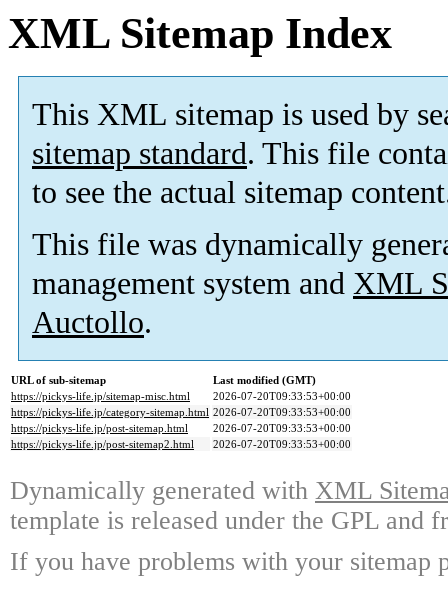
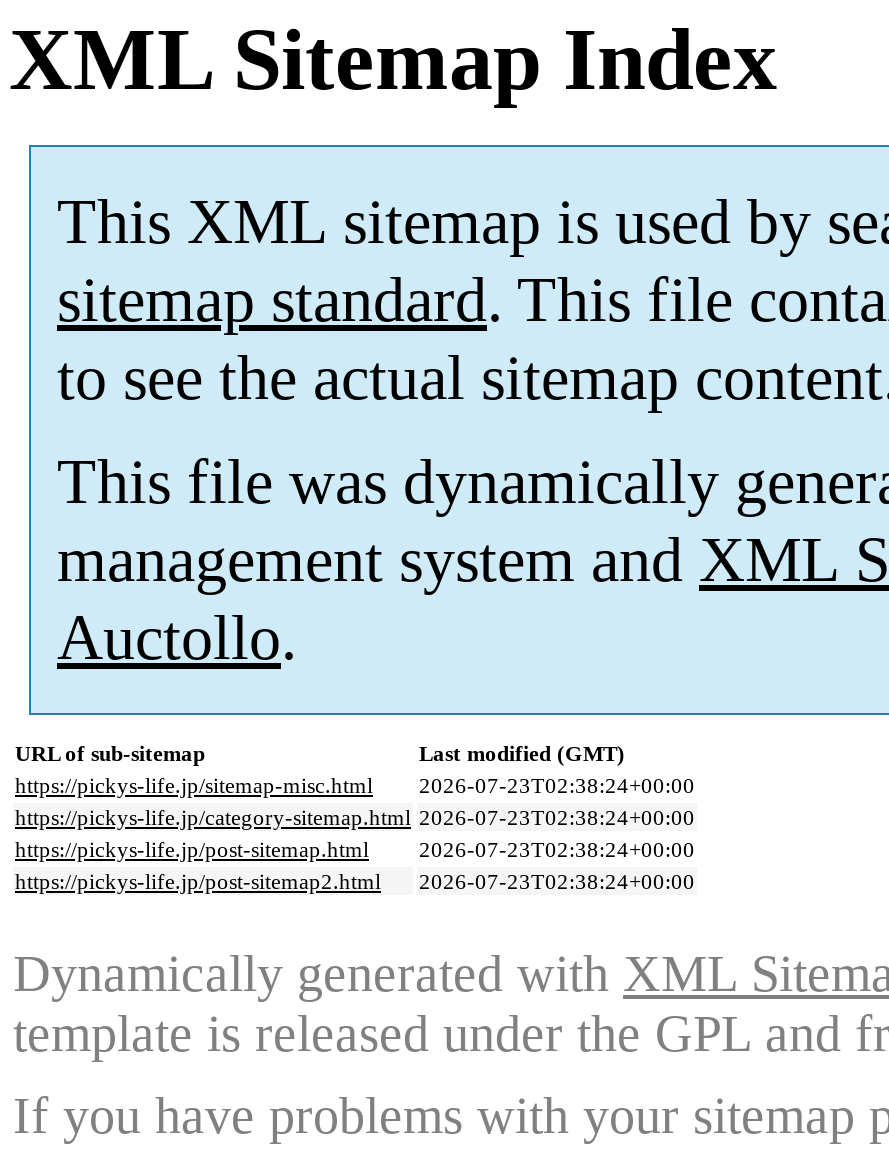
[11,390,351,418] 2026-07-20T09:33:53+00:00 | https://pickys-life.jp/category-sitemap.html 2026-07-20T09:33:53+00:00 -> [15,774,695,830] 2026-07-23T02:38:24+00:00 | https://pickys-life.jp/category-sitemap.html 2026-07-23T02:38:24+00:00
[213,422,351,434] 2026-07-20T09:33:53+00:00 -> [419,838,695,862] 2026-07-23T02:38:24+00:00
[11,438,351,450] https://pickys-life.jp/post-sitemap2.html 2026-07-20T09:33:53+00:00 -> [15,870,695,894] https://pickys-life.jp/post-sitemap2.html 2026-07-23T02:38:24+00:00

